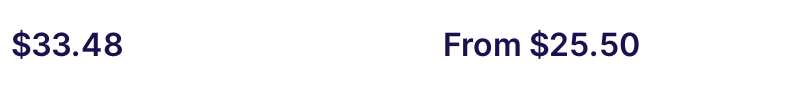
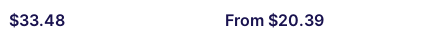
[443,24,641,64] From $25.50 -> [225,10,324,30] From $20.39

